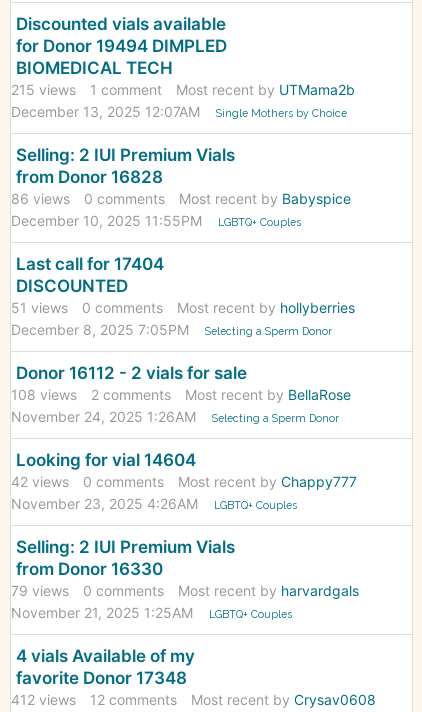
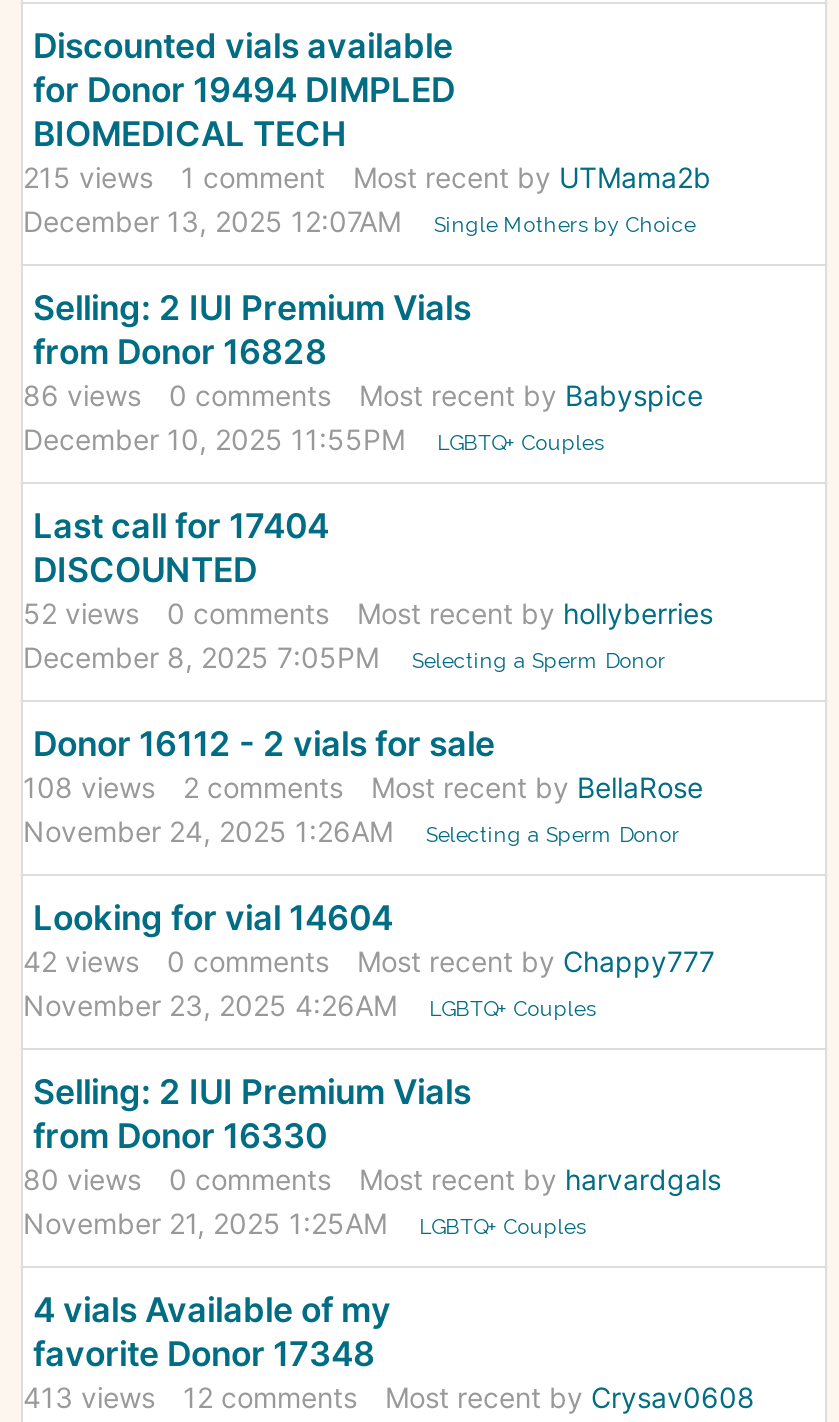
[11,299,355,316] 51 views 0 comments Most recent by hollyberries -> [23,597,713,631] 52 views 0 comments Most recent by hollyberries
[11,582,359,599] 79 views 0 comments Most recent by harvardgals -> [23,1163,721,1197] 80 views 0 comments Most recent by harvardgals
[11,691,376,708] 412 views 12 comments Most recent by Crysav0608 -> [23,1381,755,1415] 413 views 12 comments Most recent by Crysav0608

